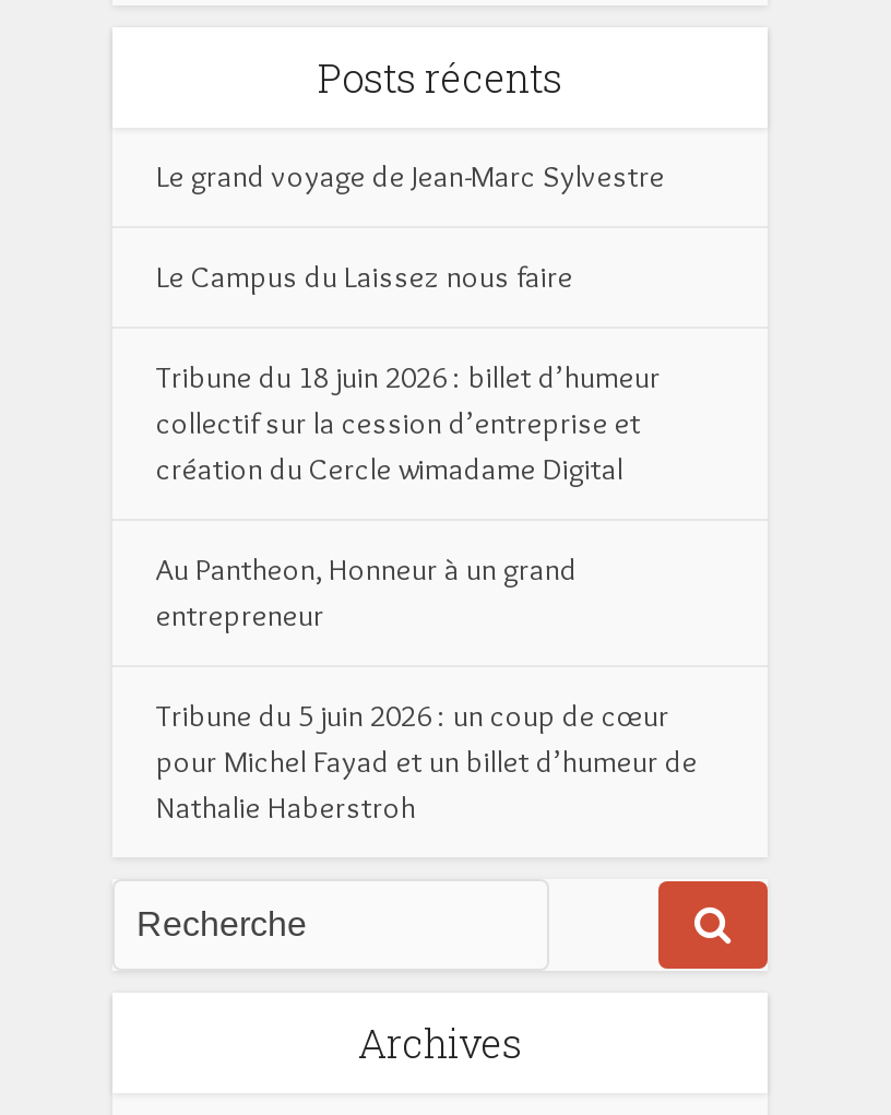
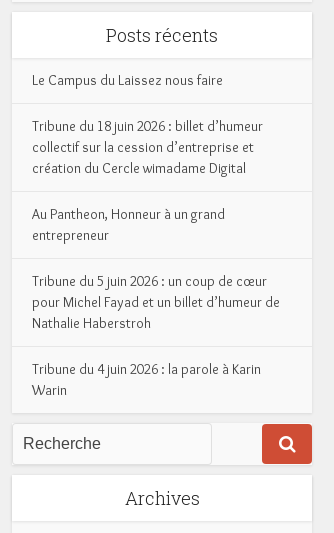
[156,157,665,196] Le grand voyage de Jean-Marc Sylvestre -> none
moved [156,258,698,828] -> [32,71,280,332]: Le Campus du Laissez nous faire | Tribune du 18 juin 2026 : billet d’humeur | collectif sur la cession d’entreprise et | ... | pour Michel Fayad et un billet d’humeur de | Nathalie Haberstroh
none -> [32,360,261,399] Tribune du 4 juin 2026 : la parole à Karin | Warin

